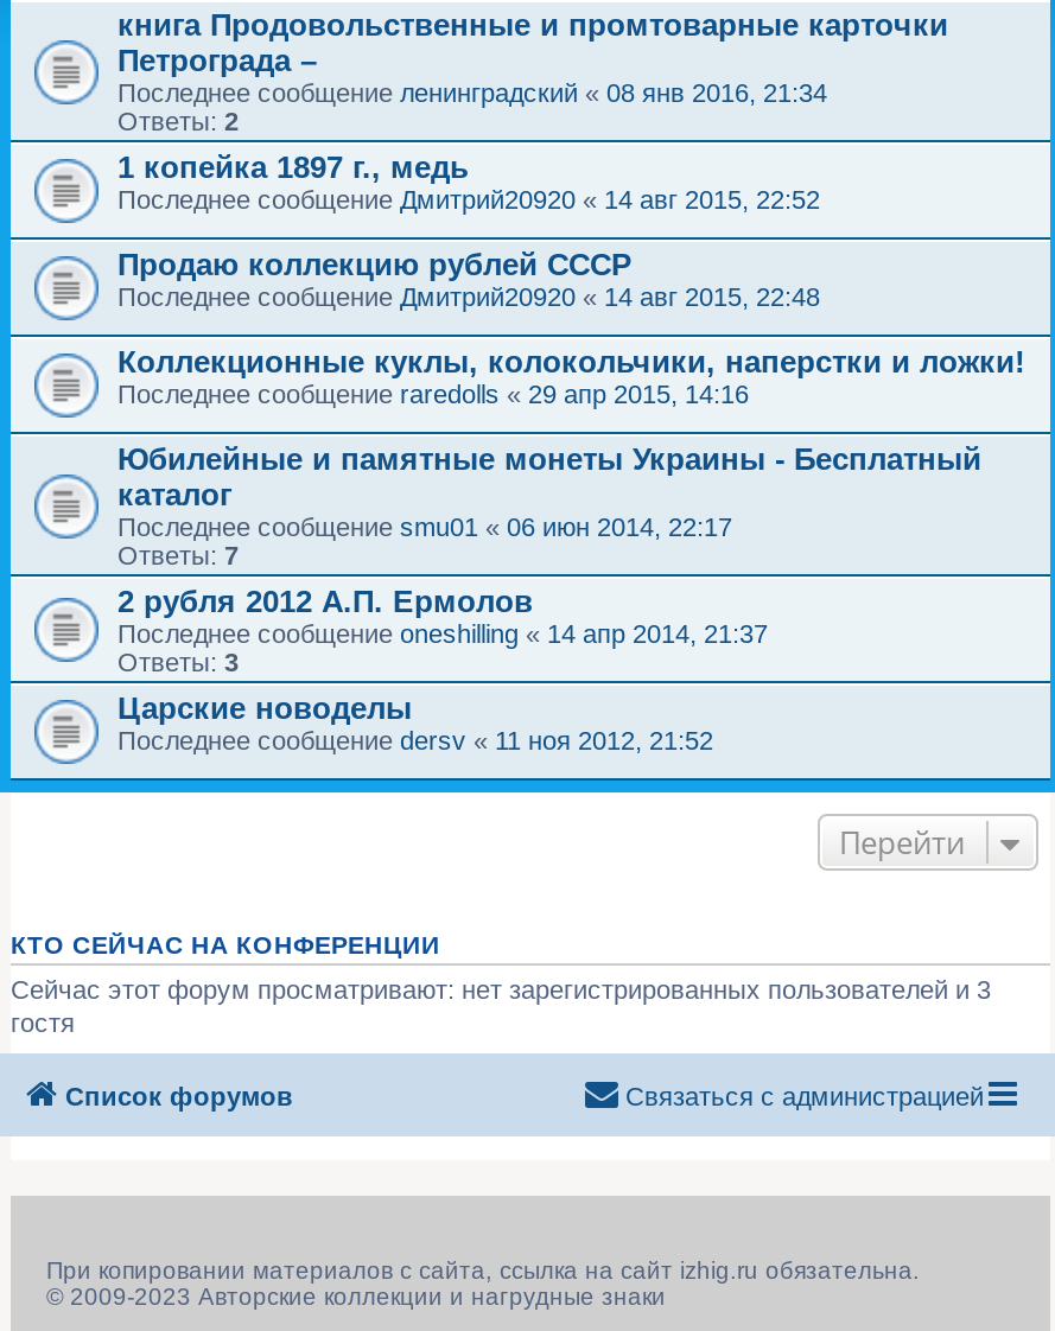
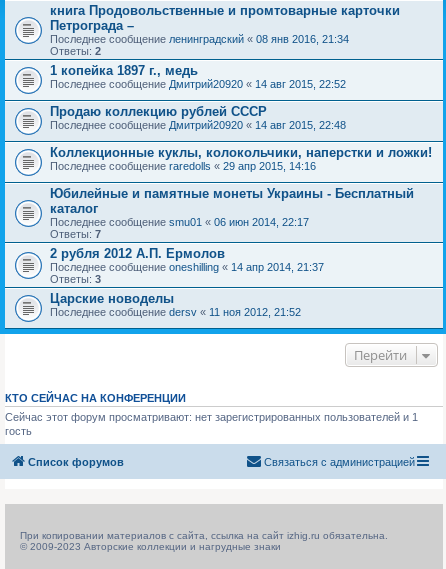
[11,976,991,1038] Сейчас этот форум просматривают: нет зарегистрированных пользователей и 3 | гостя -> [5,411,418,437] Сейчас этот форум просматривают: нет зарегистрированных пользователей и 1 | гость

